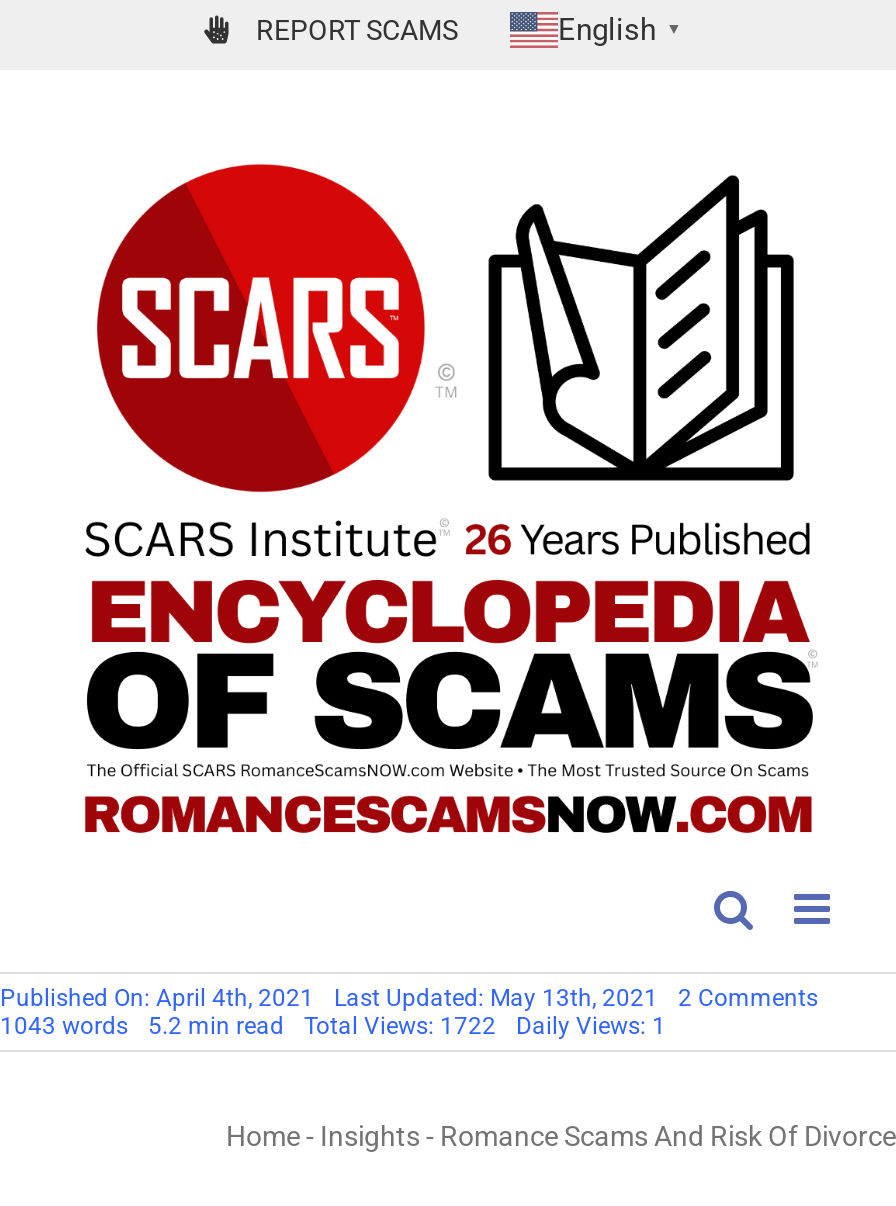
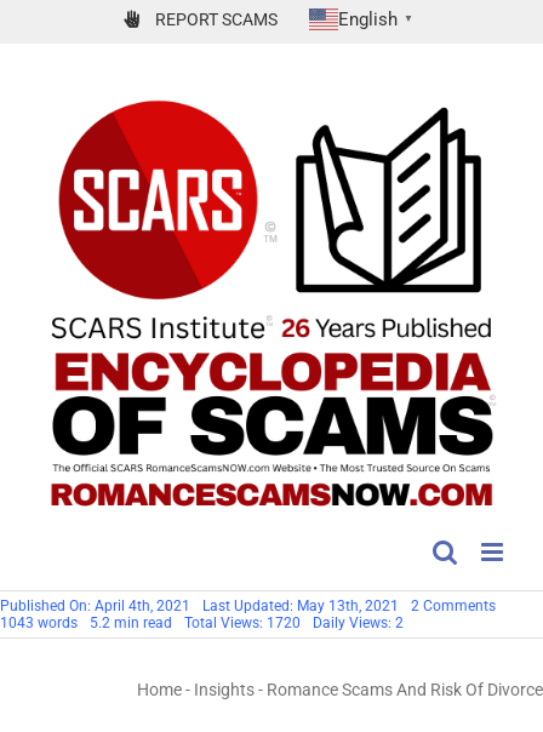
[304,1012,496,1040] Total Views: 1722 -> [184,614,301,631] Total Views: 1720
[516,1012,666,1040] Daily Views: 1 -> [313,614,404,631] Daily Views: 2

